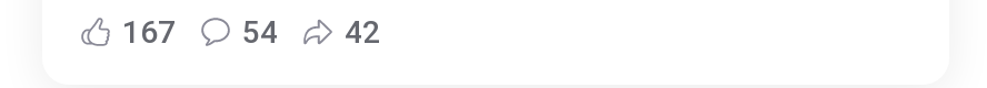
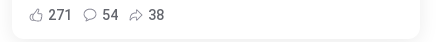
[122,15,176,50] 167 -> [48,7,72,23] 271
[345,15,380,50] 42 -> [148,7,164,23] 38

